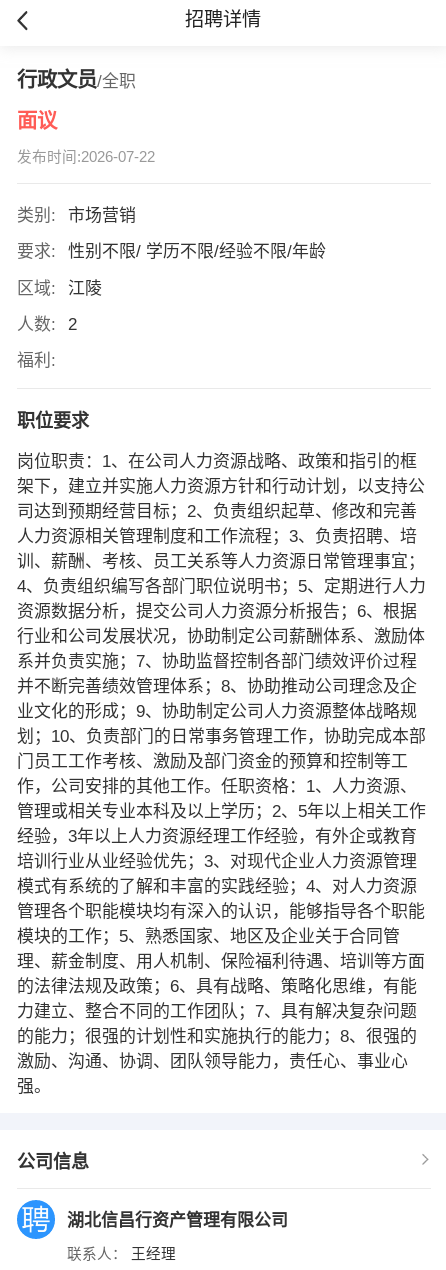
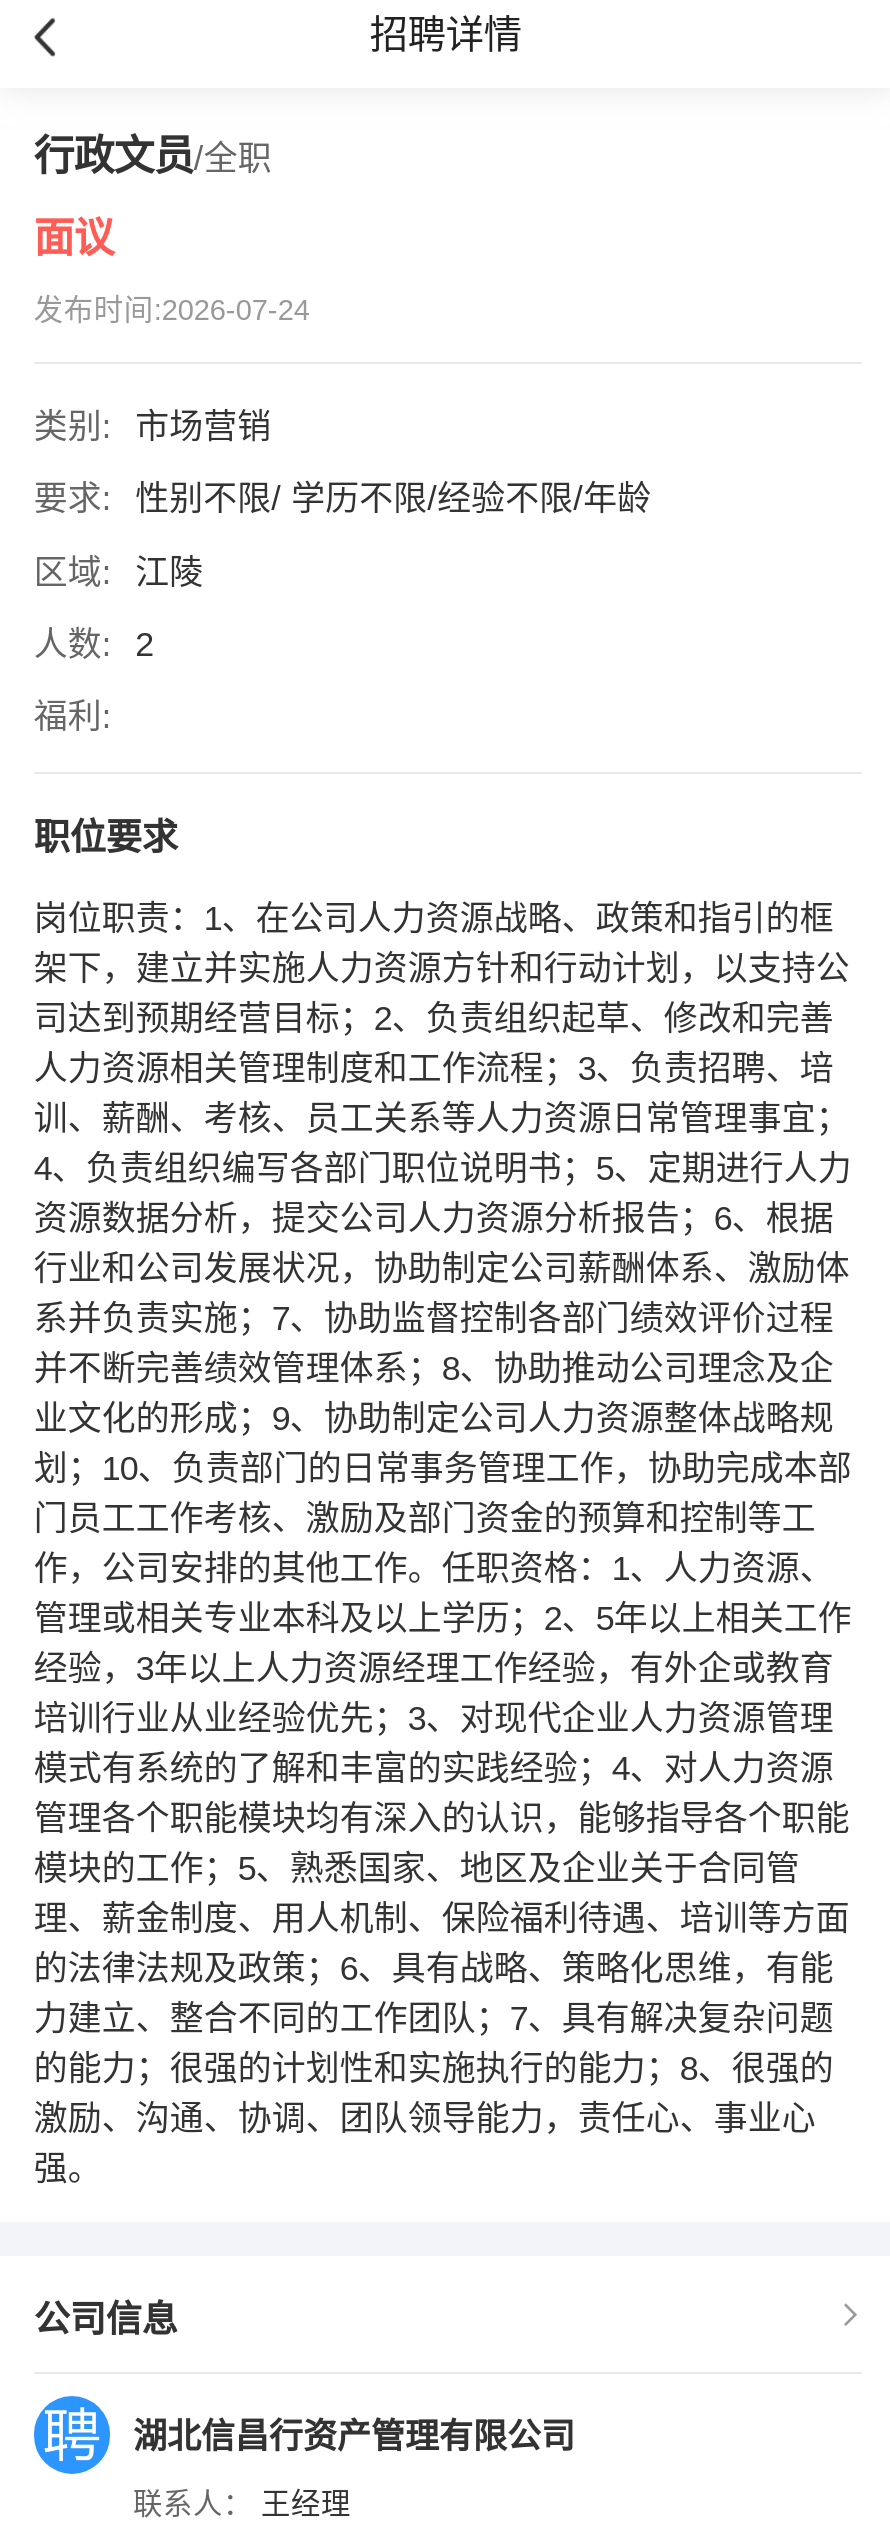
[17,149,155,165] 发布时间:2026-07-22 -> [34,294,310,326] 发布时间:2026-07-24

